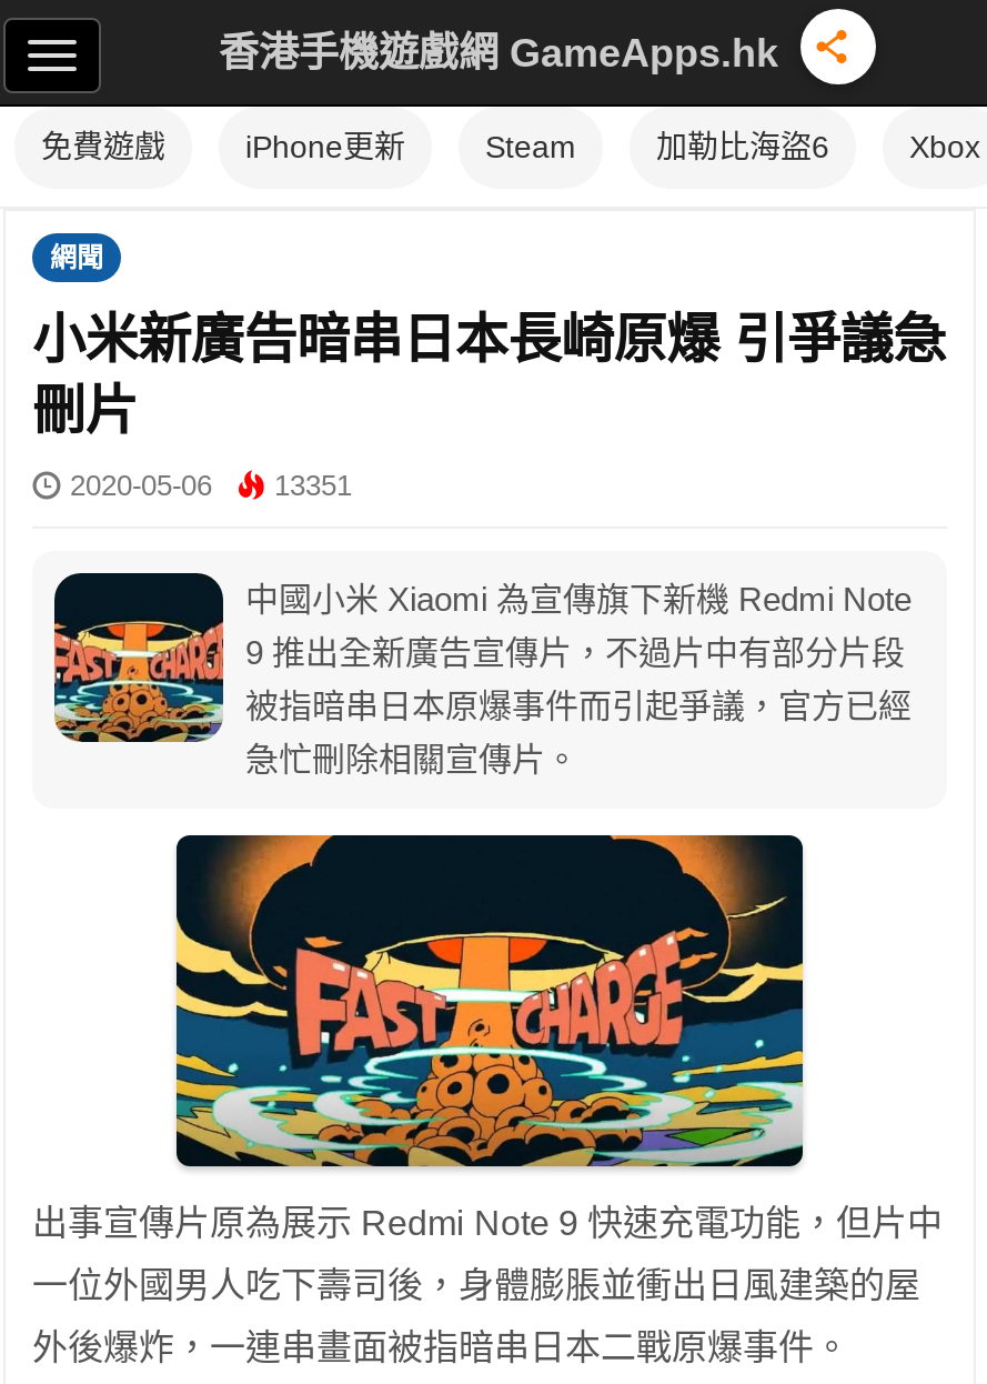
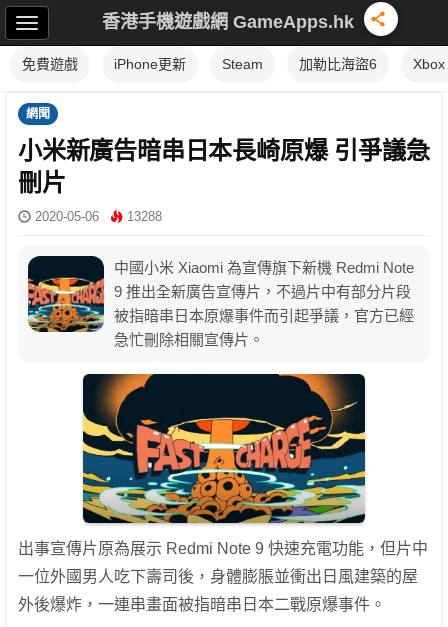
[70,469,352,502] 2020-05-06 13351 -> [35,209,162,224] 2020-05-06 13288

